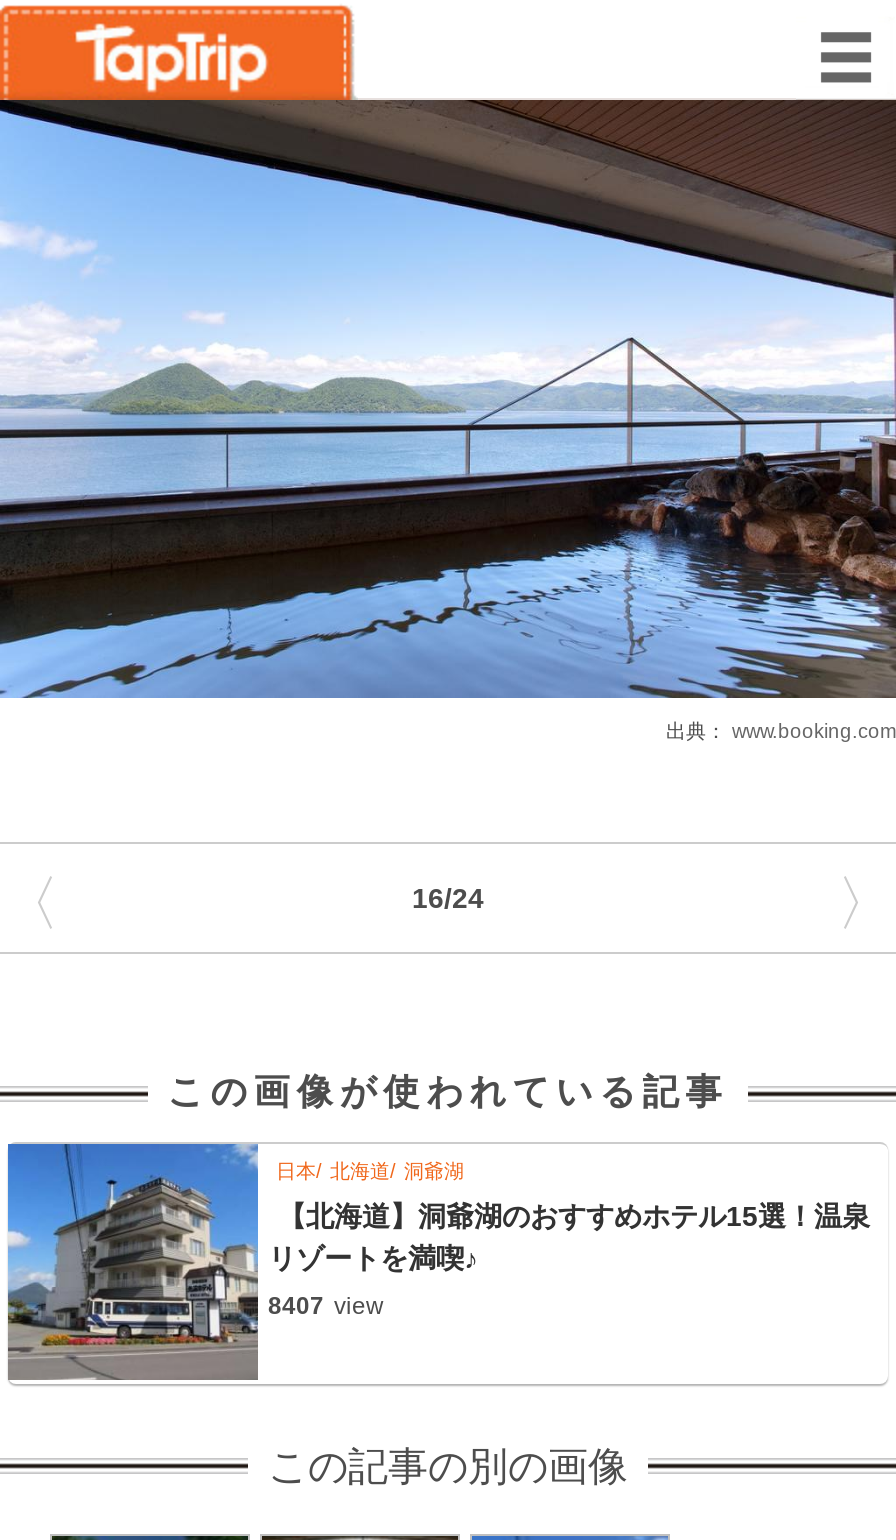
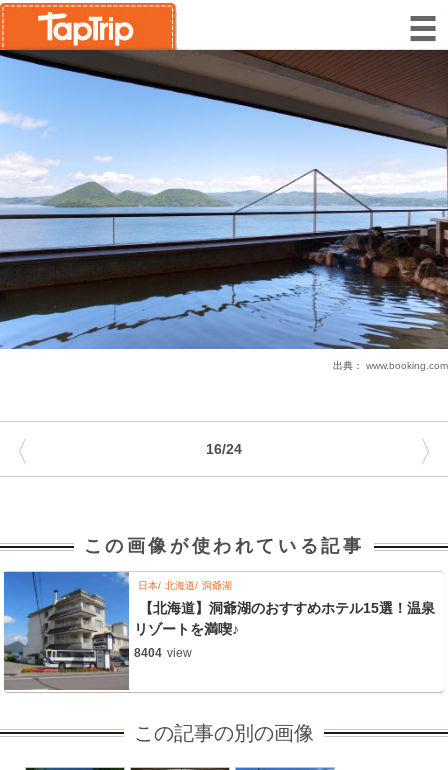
[268,1292,384,1320] 8407 view -> [134,646,192,660] 8404 view

